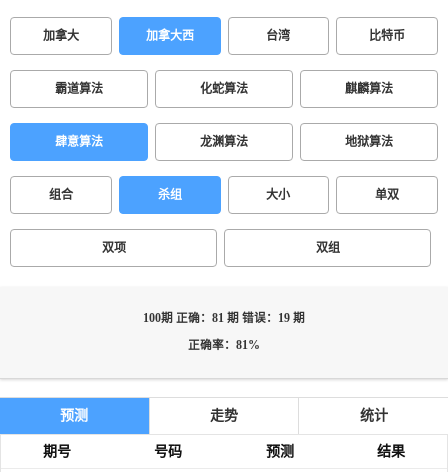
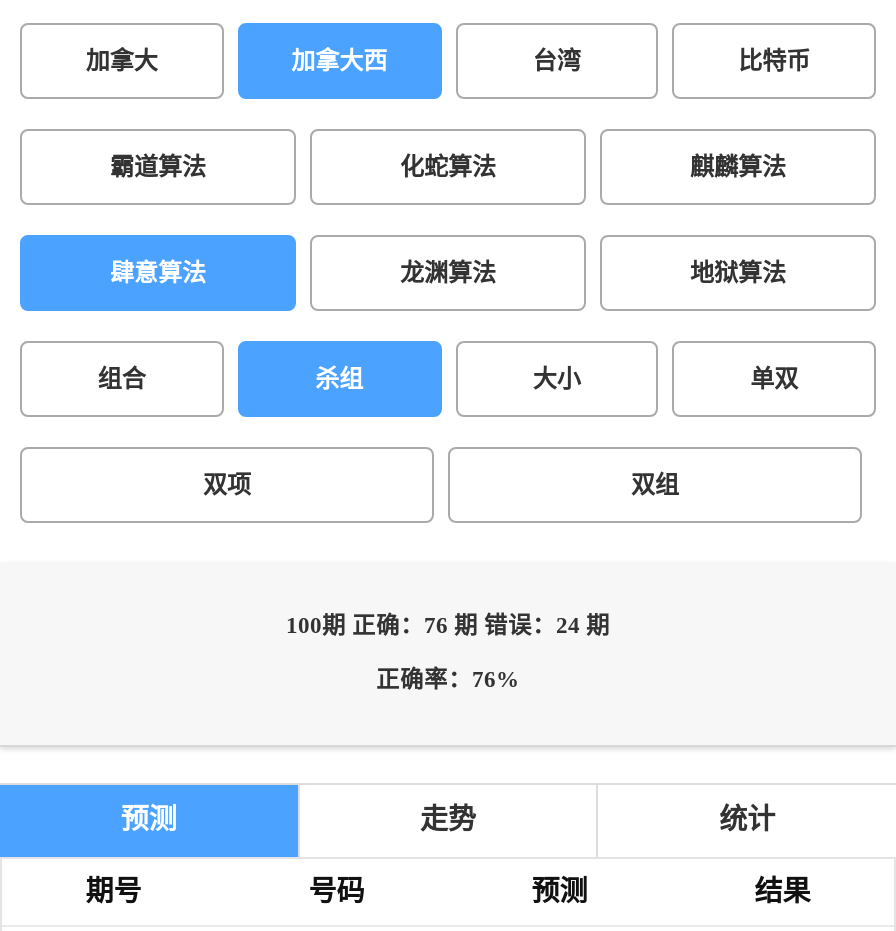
[143,312,305,325] 100期 正确：81 期 错误：19 期 -> [286,613,610,639] 100期 正确：76 期 错误：24 期
[188,339,260,352] 正确率：81% -> [376,667,520,693] 正确率：76%

